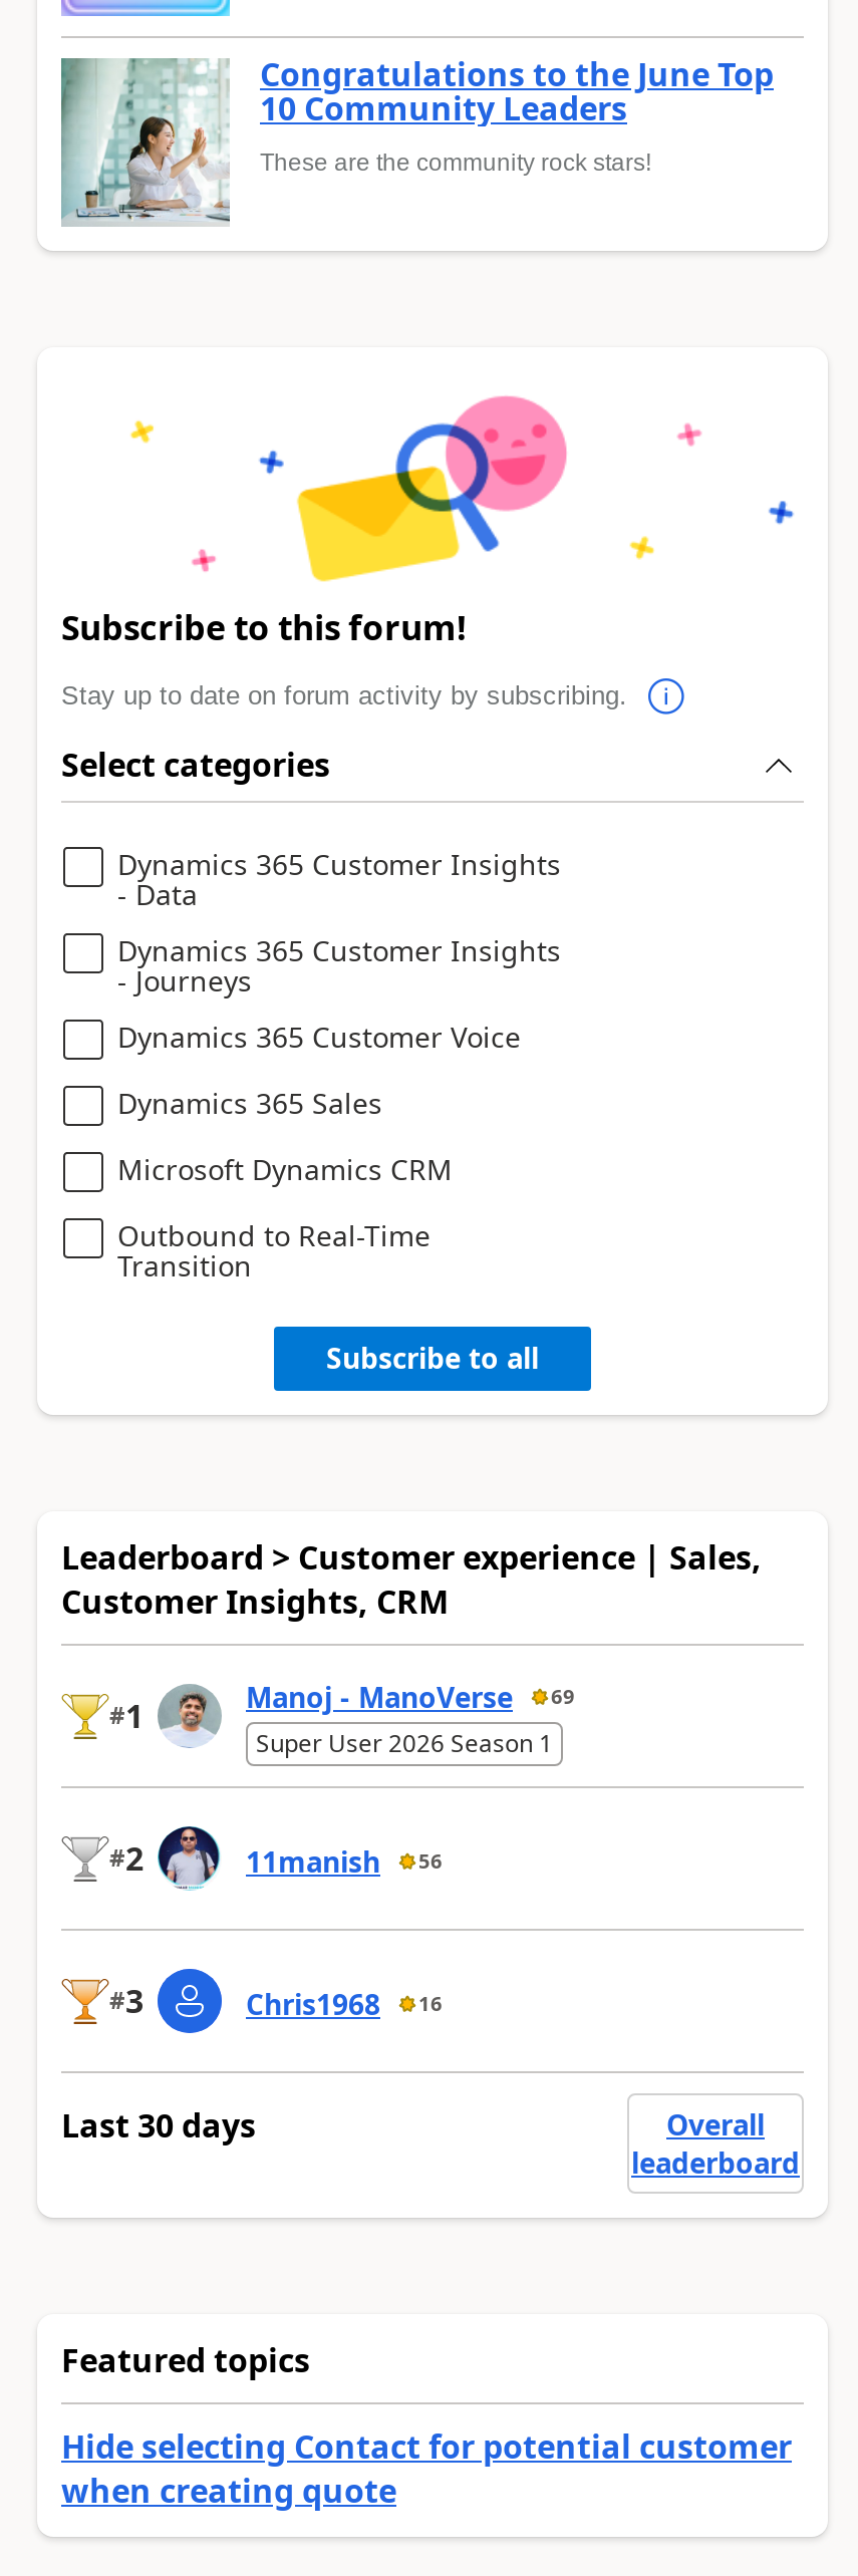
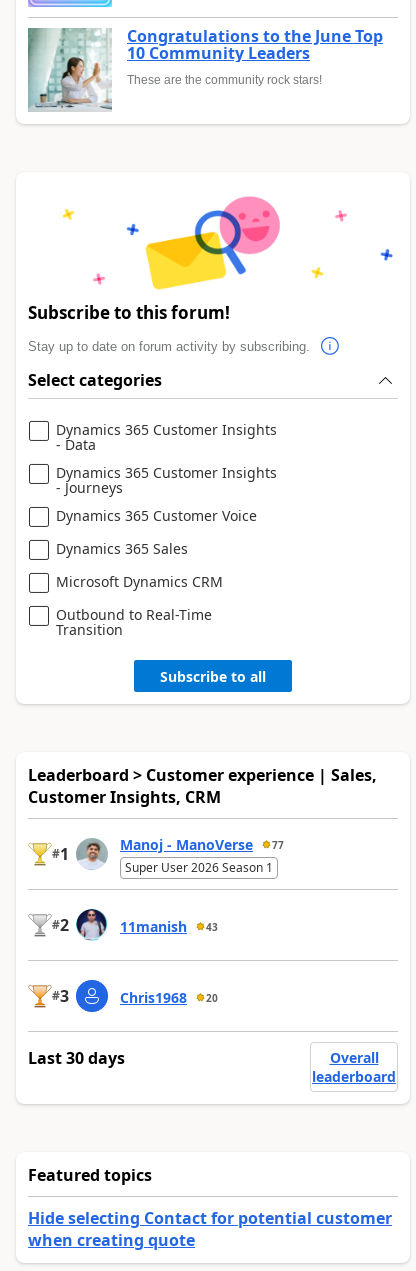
[246,1677,575,1715] Manoj - ManoVerse 69 -> [120,835,284,854] Manoj - ManoVerse 77
[246,1841,443,1880] 11manish 56 -> [120,917,218,936] 11manish 43
[246,1984,443,2022] Chris1968 16 -> [120,988,218,1007] Chris1968 20

